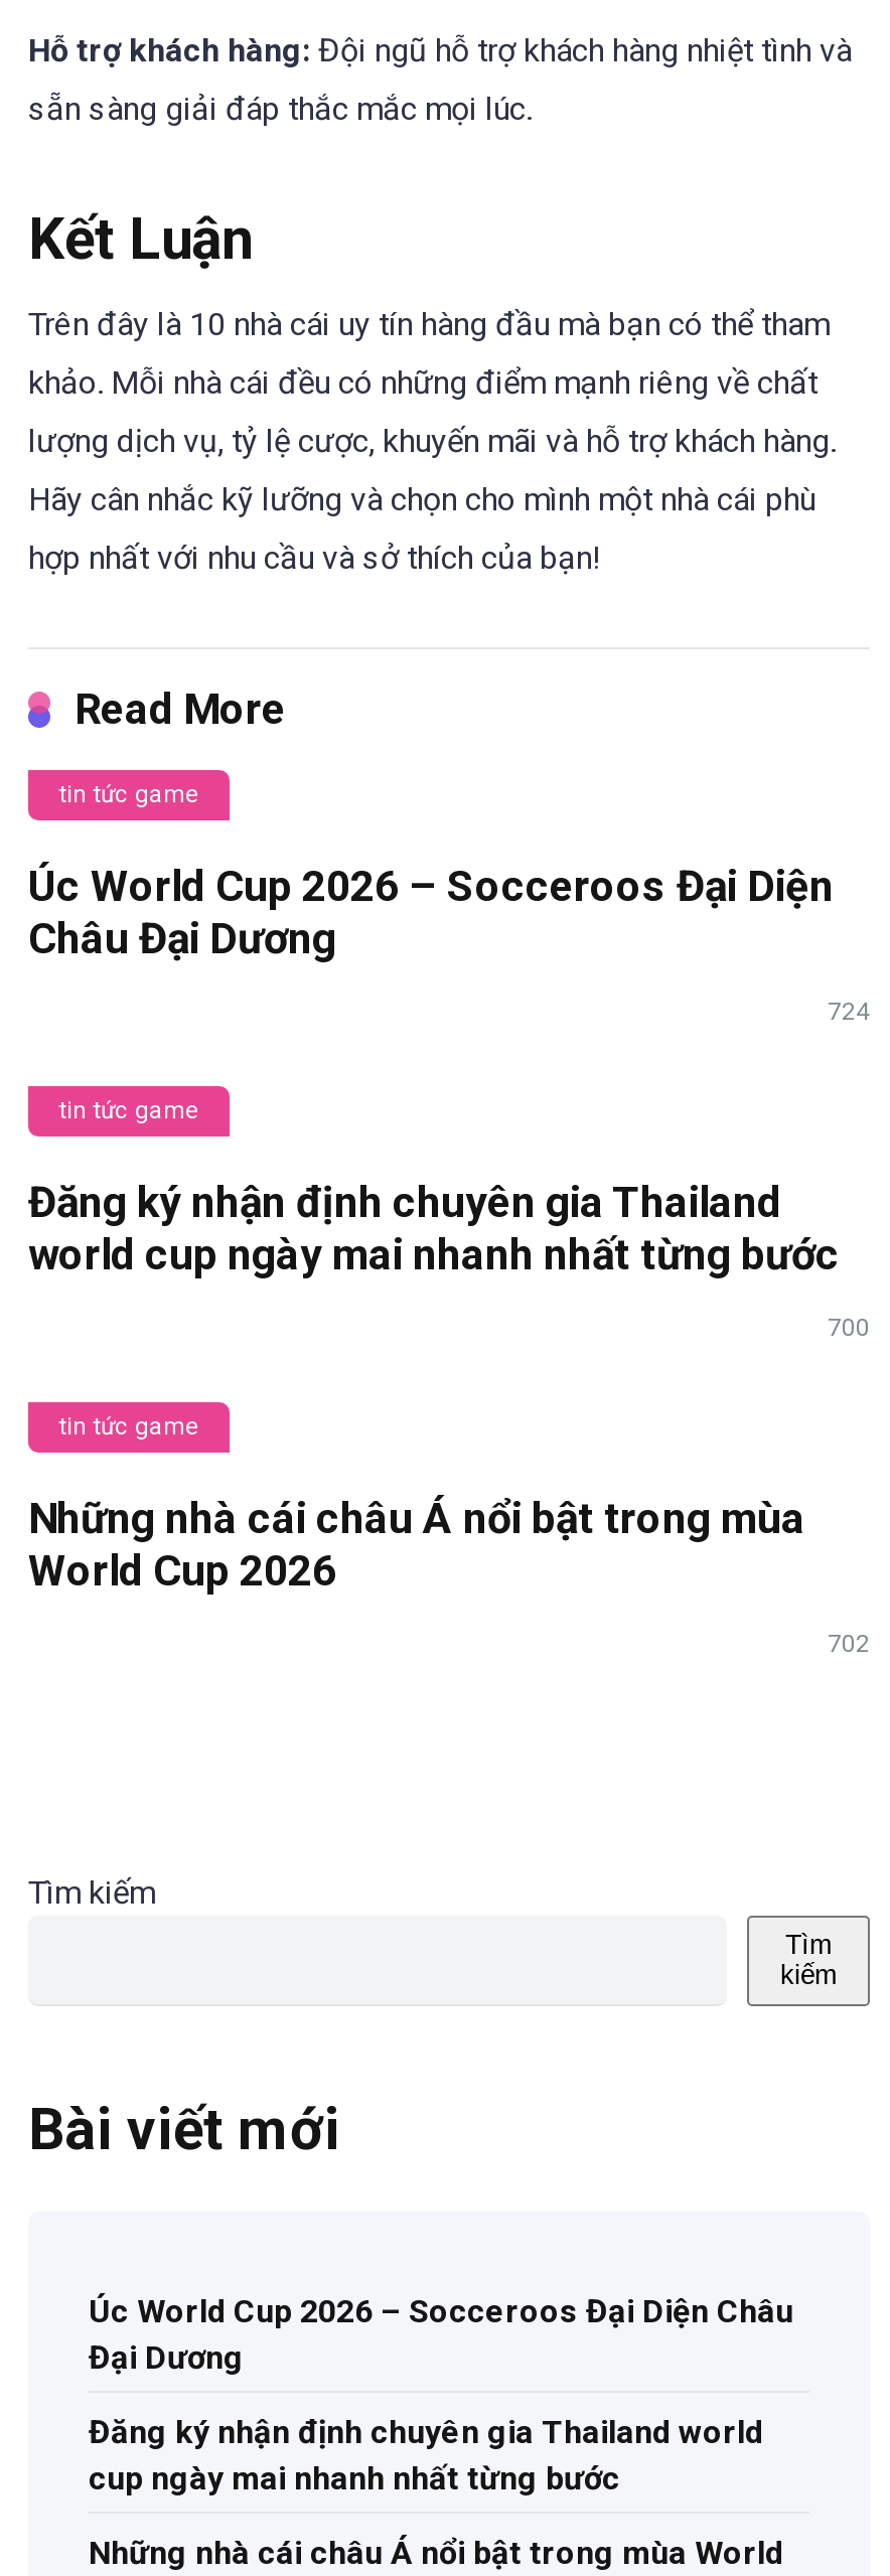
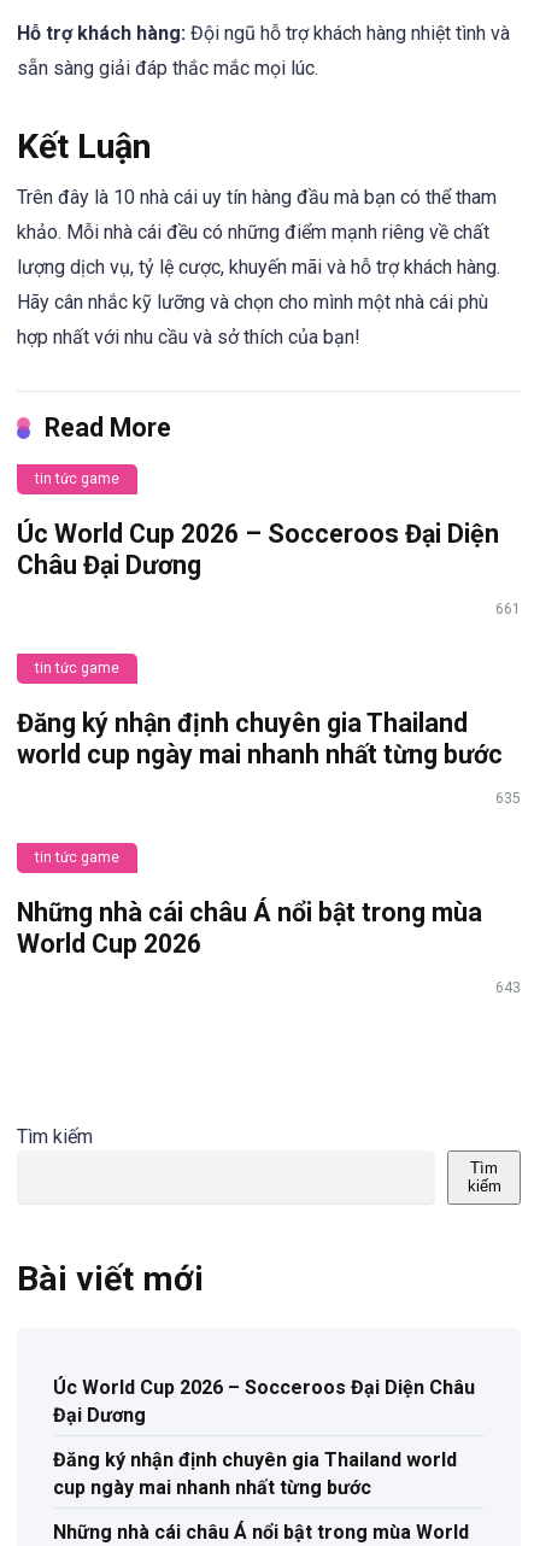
[828,997,870,1025] 724 -> [495,600,521,617] 661
[828,1313,870,1341] 700 -> [495,789,521,806] 635
[828,1629,870,1657] 702 -> [495,979,521,996] 643

